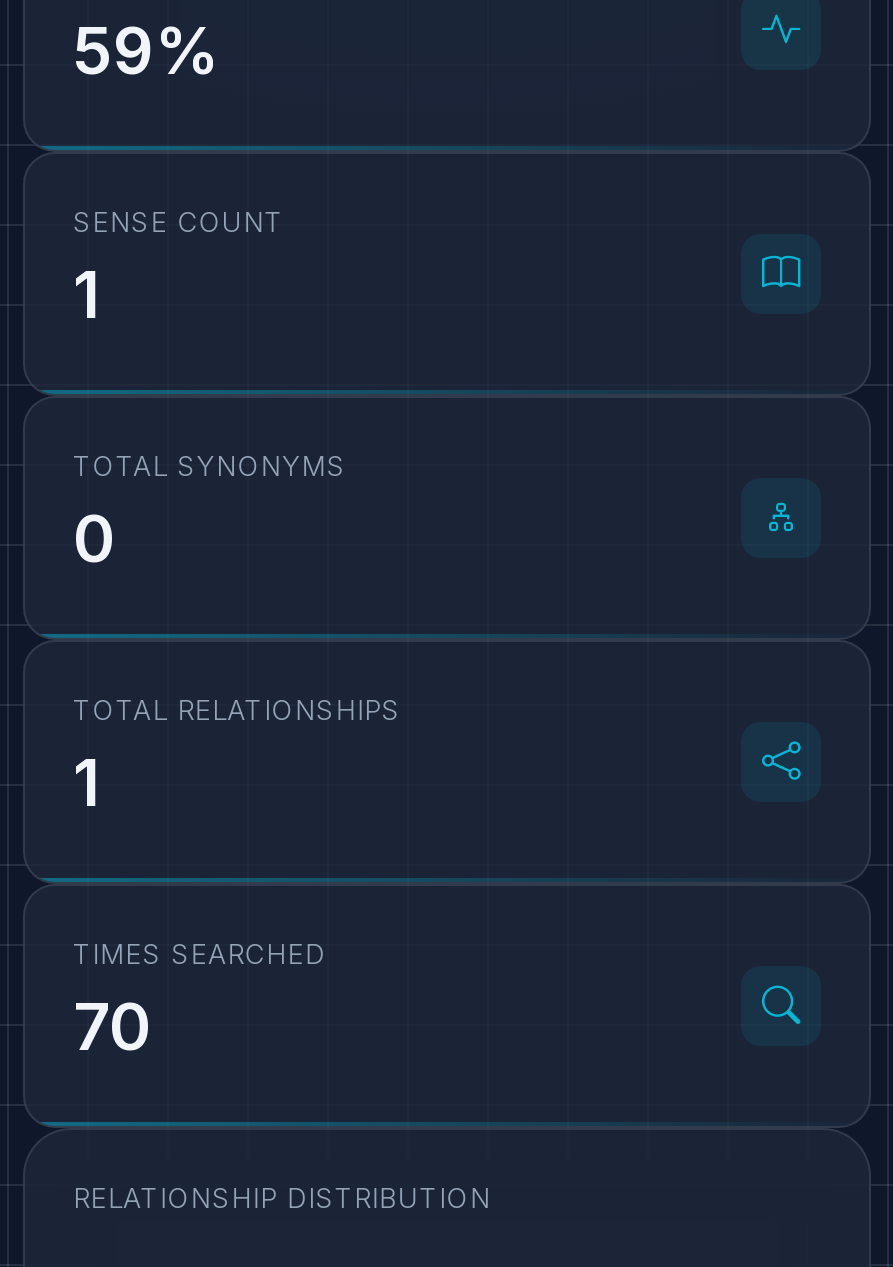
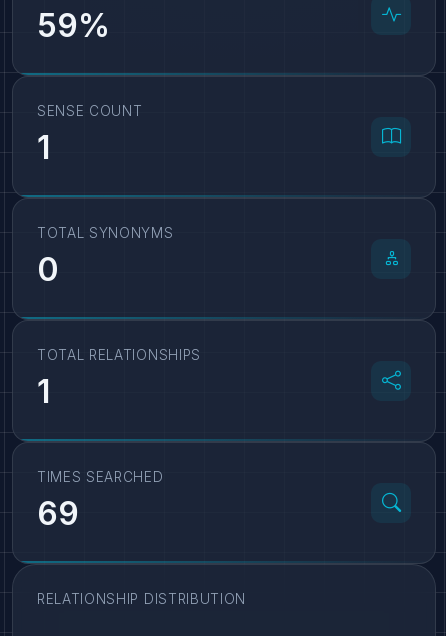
[73,988,153,1066] 70 -> [37,494,79,533] 69

